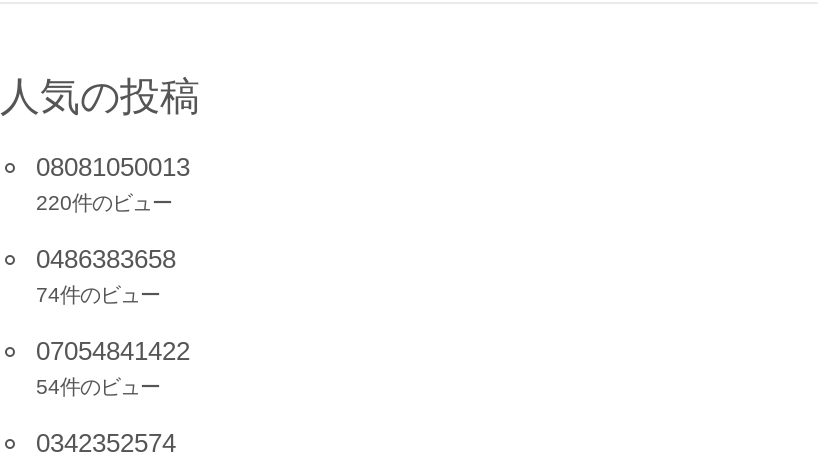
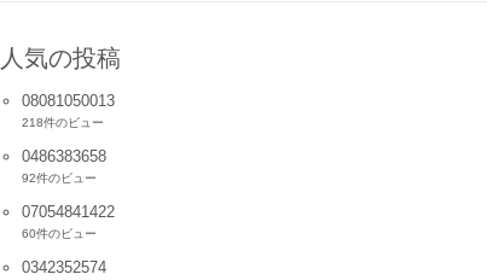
[36,192,172,214] 220件のビュー -> [22,116,104,129] 218件のビュー
[36,284,160,306] 74件のビュー -> [22,171,97,185] 92件のビュー
[36,376,160,398] 54件のビュー -> [22,227,97,240] 60件のビュー

